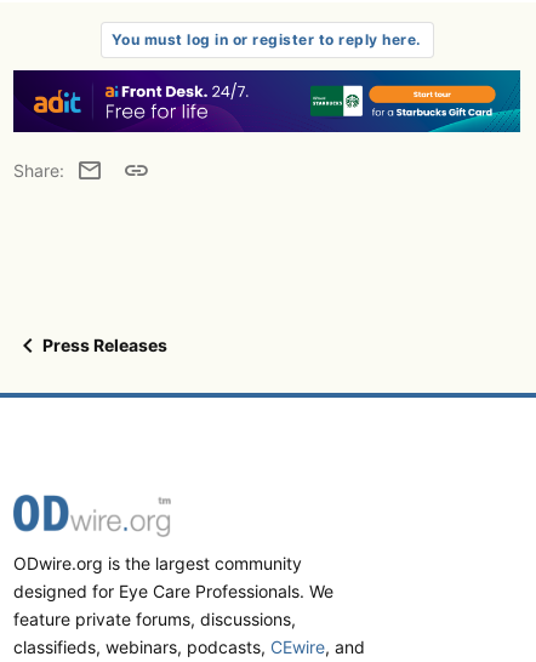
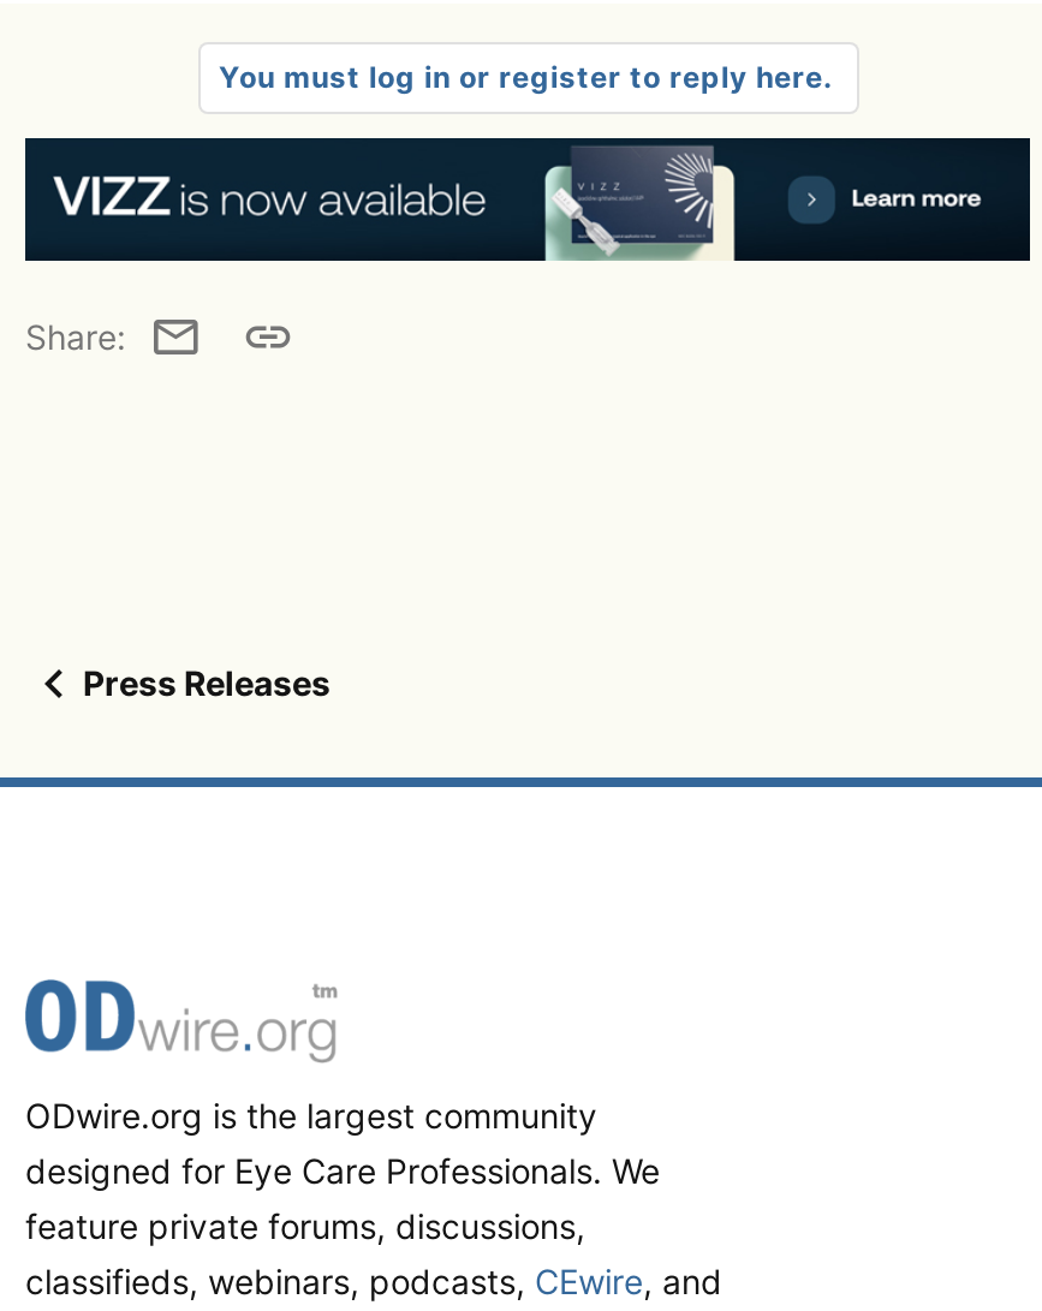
[16,69,521,133] [image] -> [28,136,1032,263] [image]

